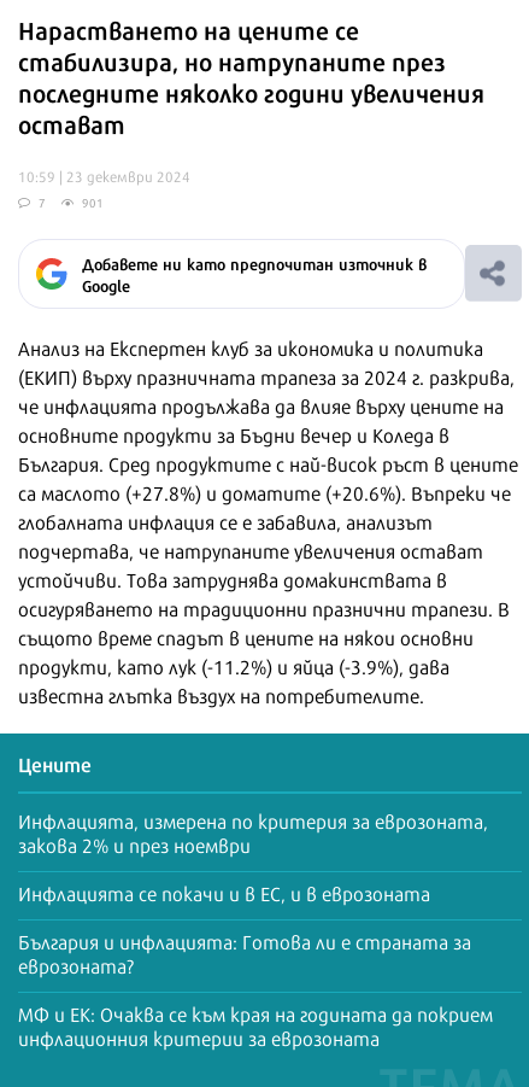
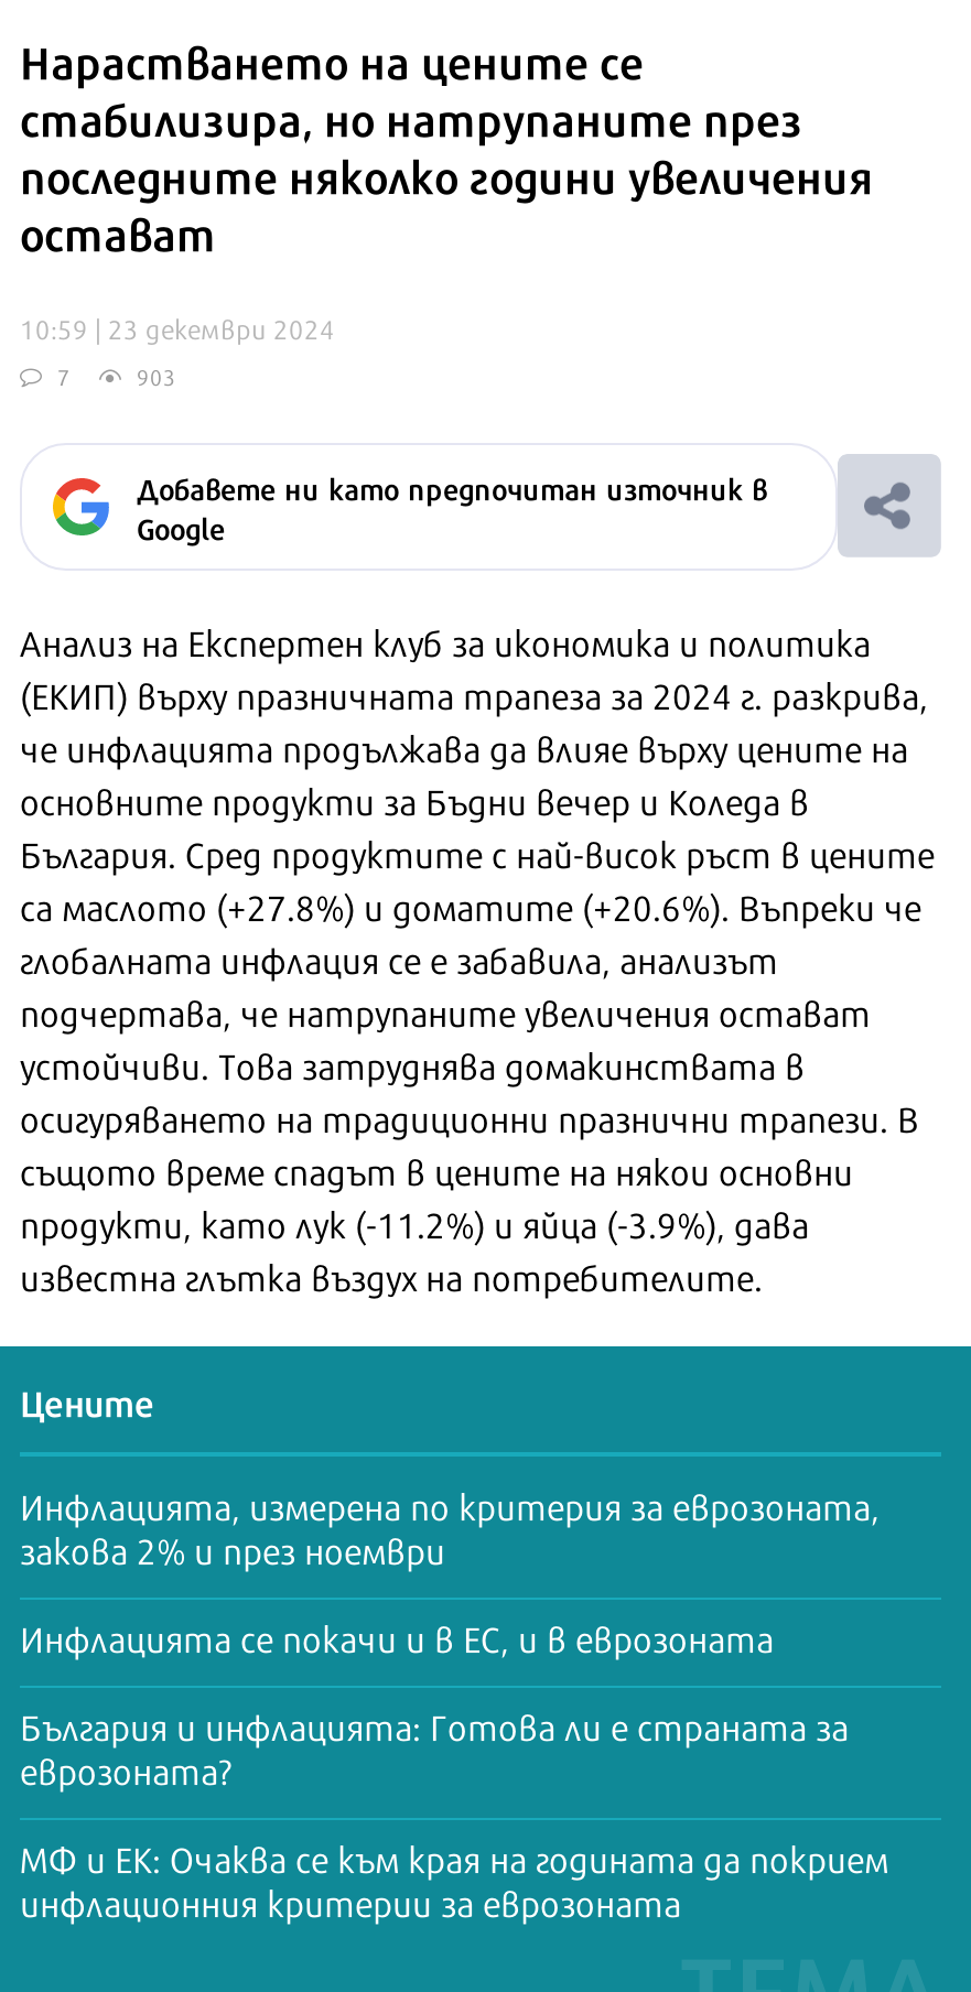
[35,193,104,211] 7 901 -> [51,359,176,392] 7 903

